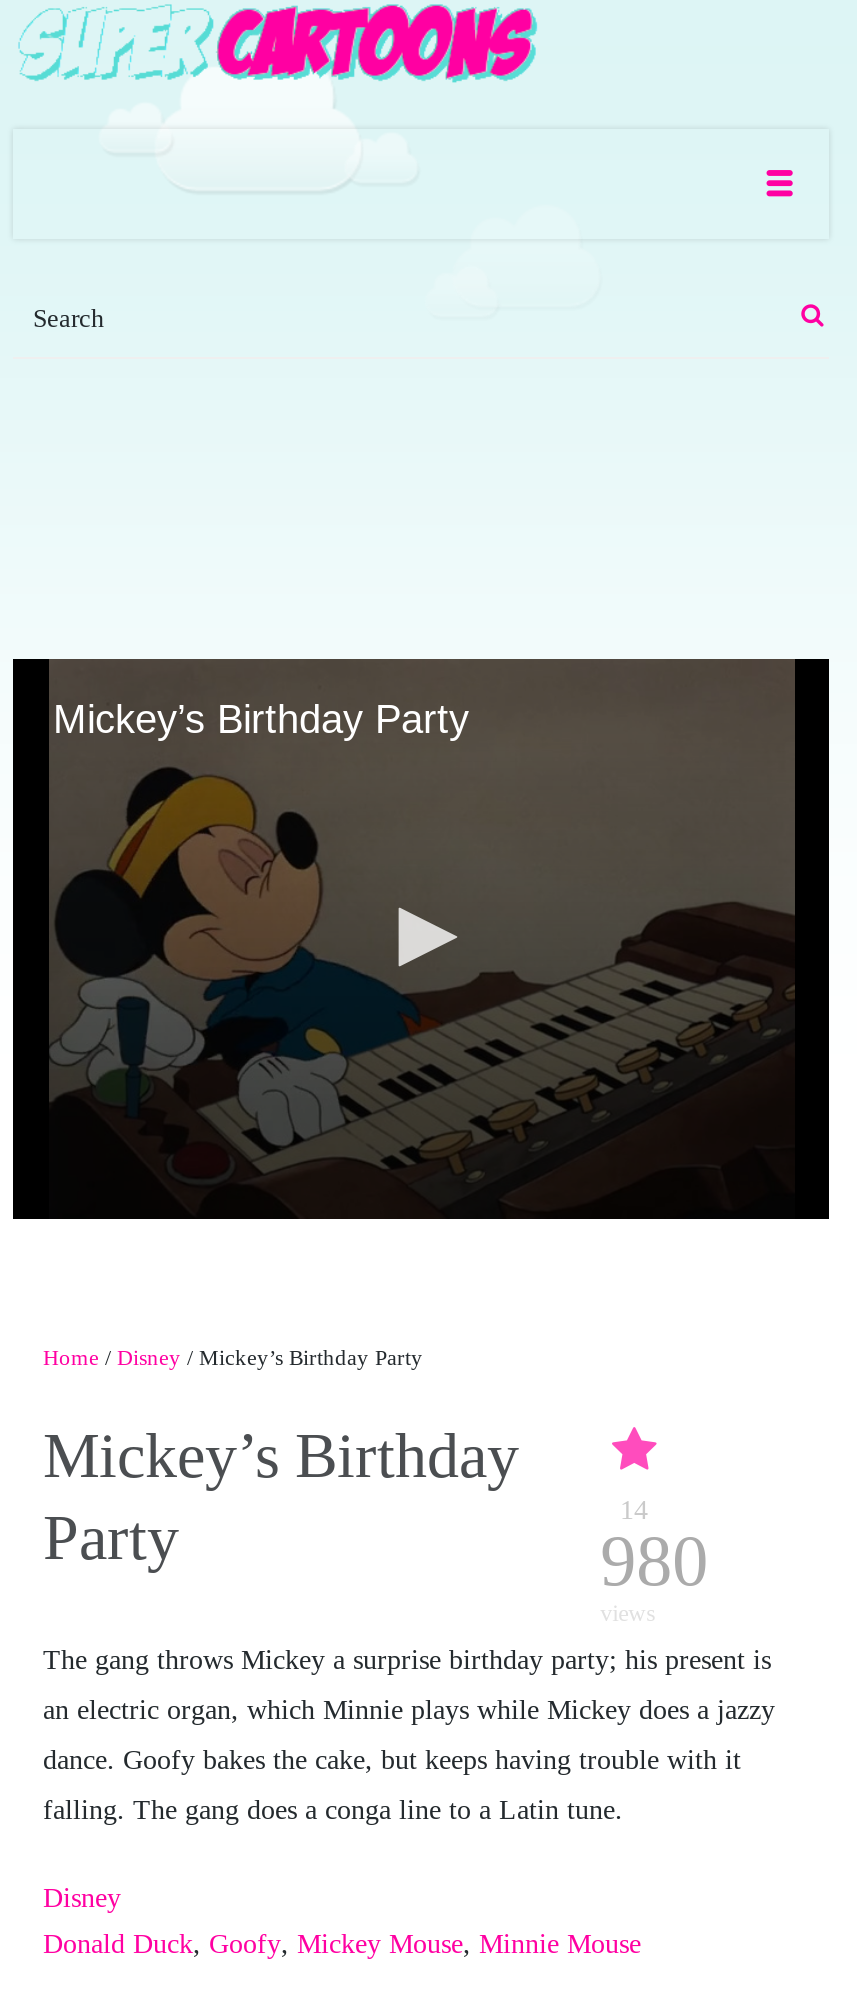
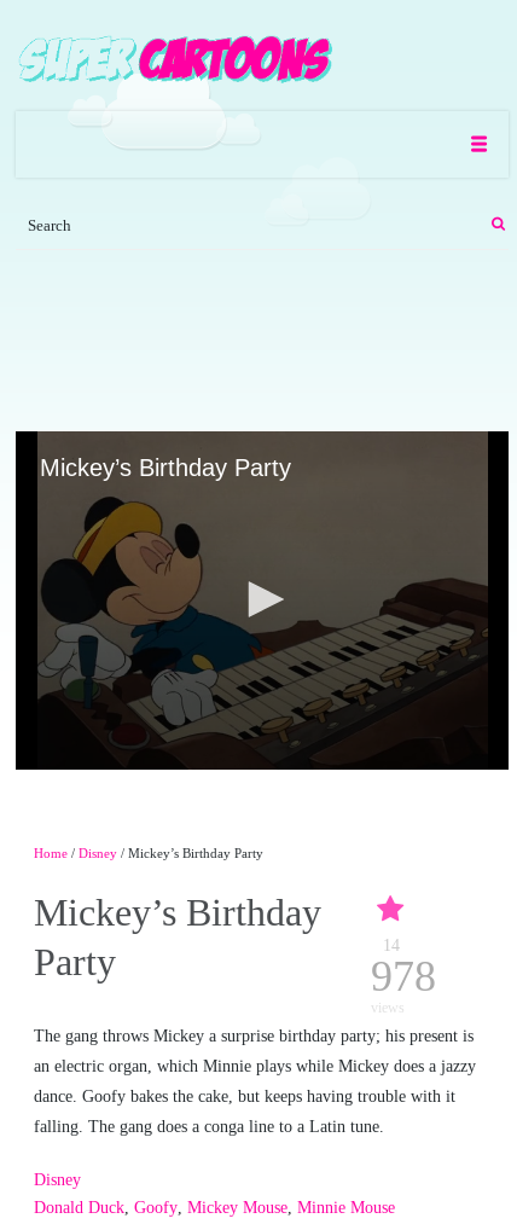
[600,1521,708,1601] 980 -> [370,952,436,1000] 978

